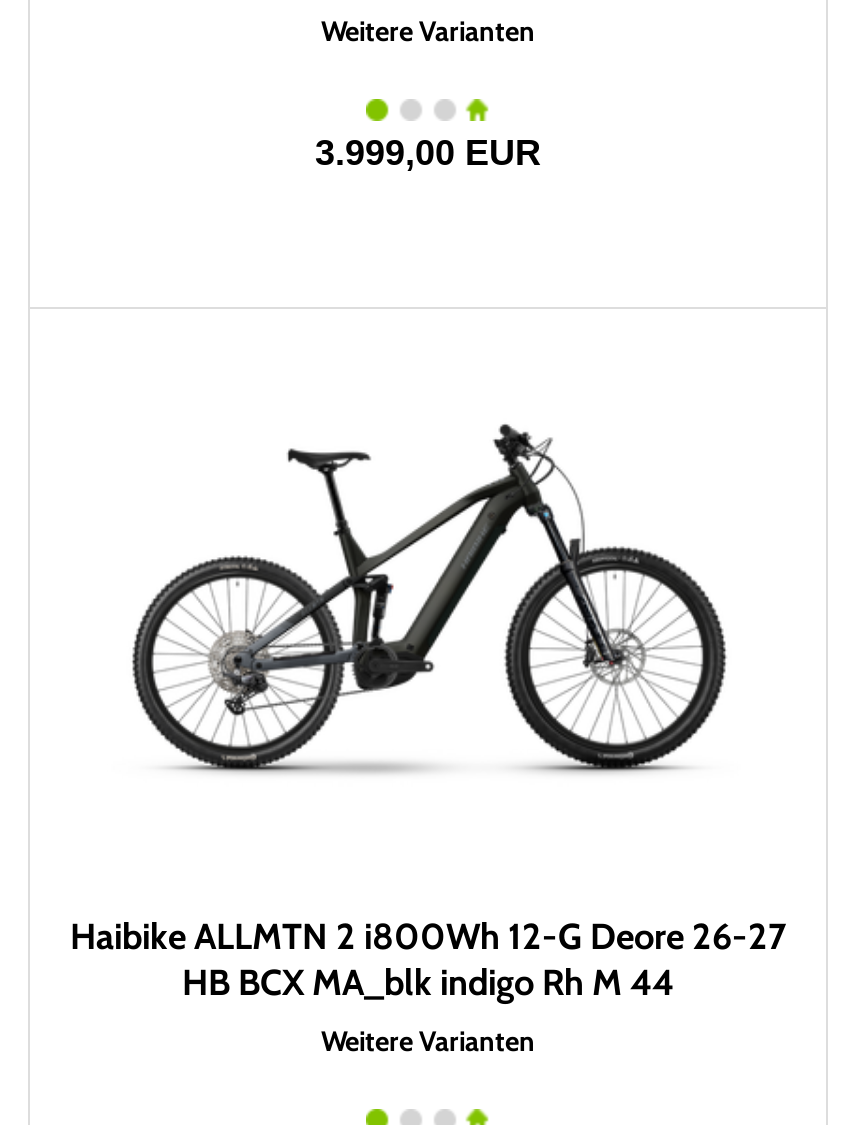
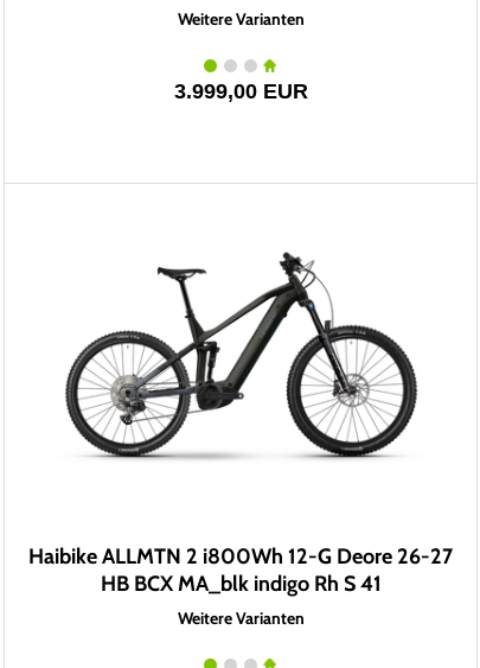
[182,961,674,1005] HB BCX MA_blk indigo Rh M 44 -> [100,571,381,597] HB BCX MA_blk indigo Rh S 41

